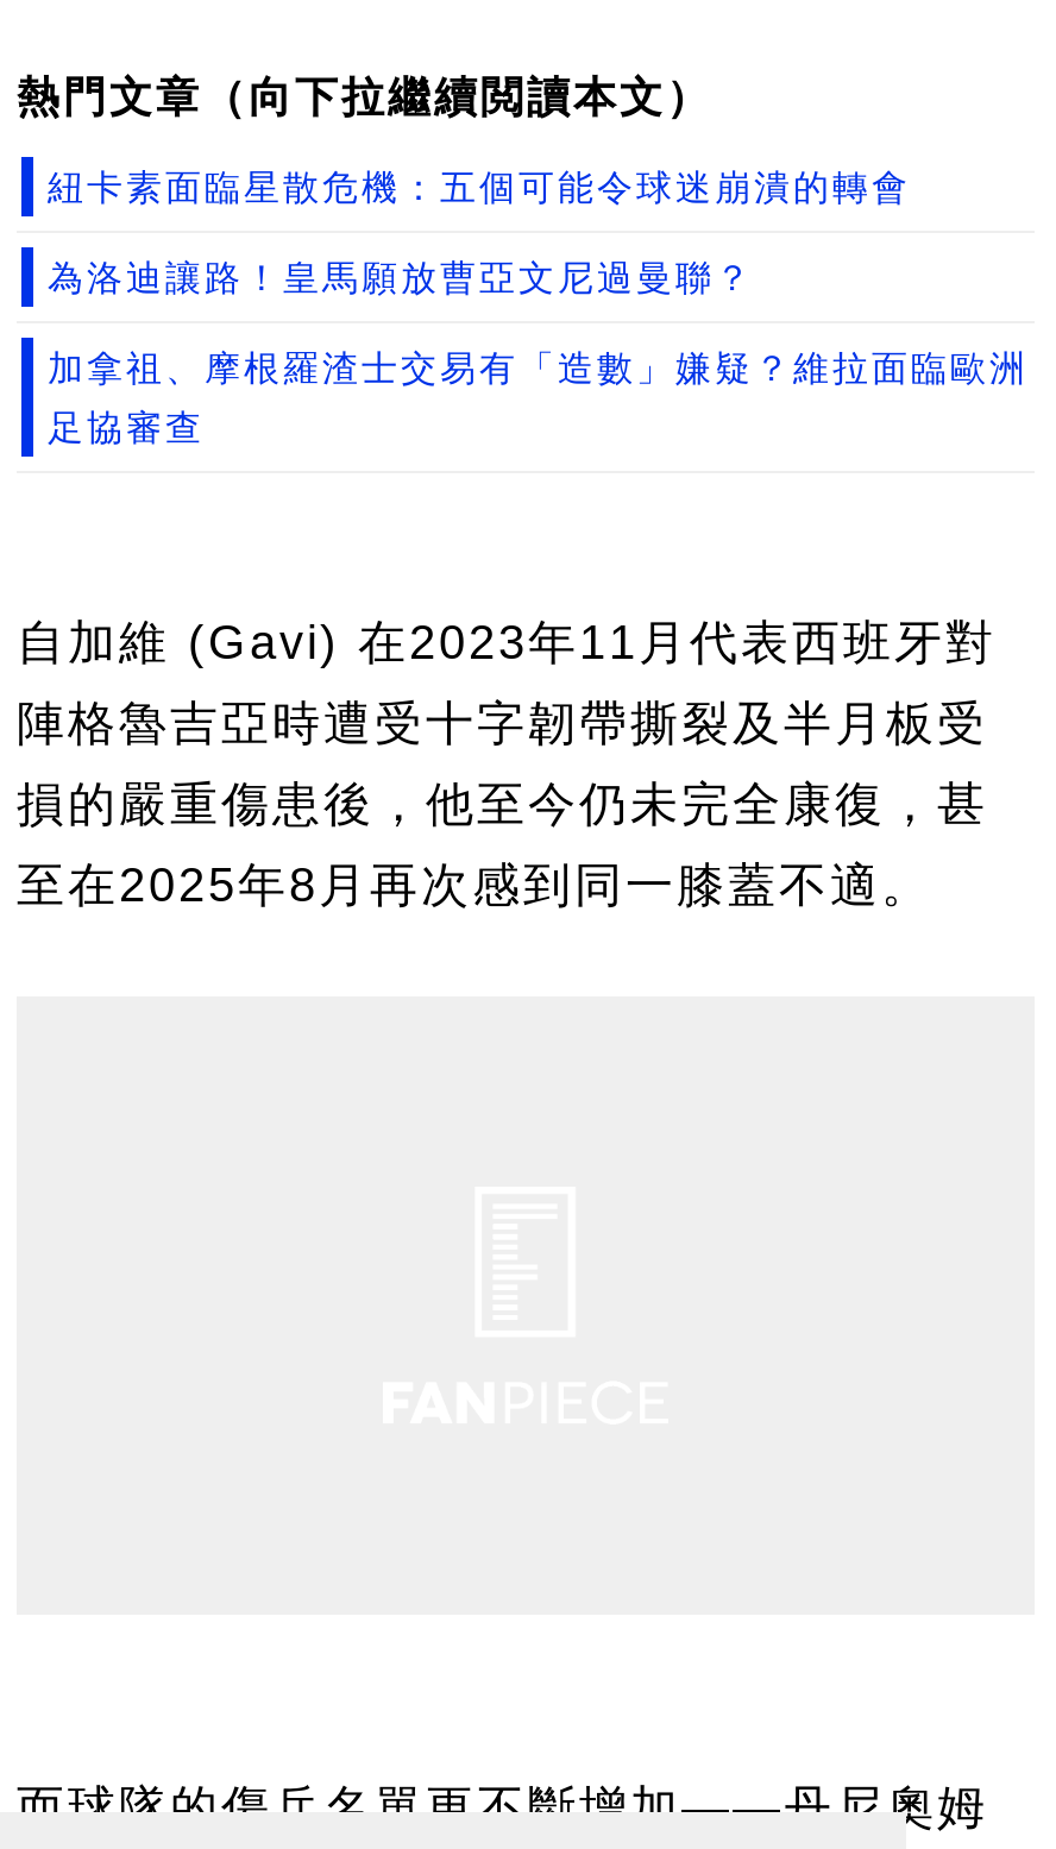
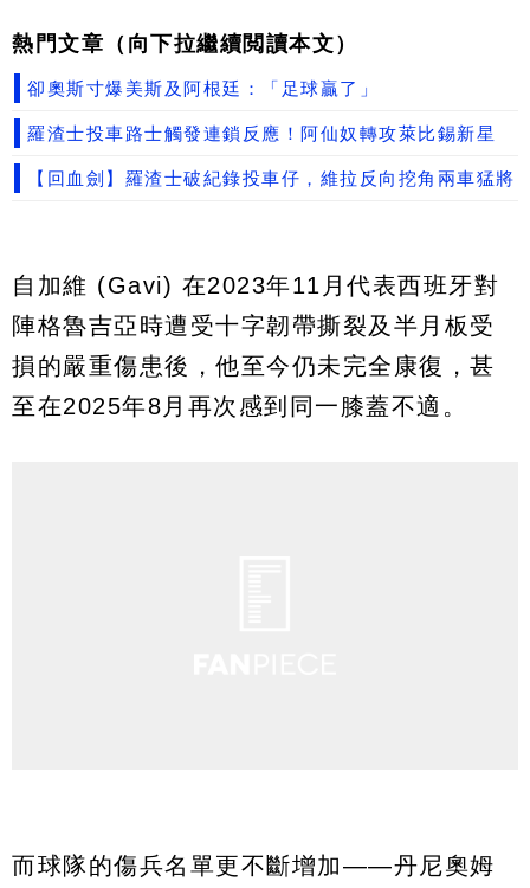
[48,166,1029,447] 紐卡素面臨星散危機：五個可能令球迷崩潰的轉會 | 為洛迪讓路！皇馬願放曹亞文尼過曼聯？ | 加拿祖、摩根羅渣士交易有「造數」嫌疑？維拉面臨歐洲 | 足協審查 -> [27,78,515,188] 卻奧斯寸爆美斯及阿根廷：「足球贏了」 | 羅渣士投車路士觸發連鎖反應！阿仙奴轉攻萊比錫新星 | 【回血劍】羅渣士破紀錄投車仔，維拉反向挖角兩車猛將

